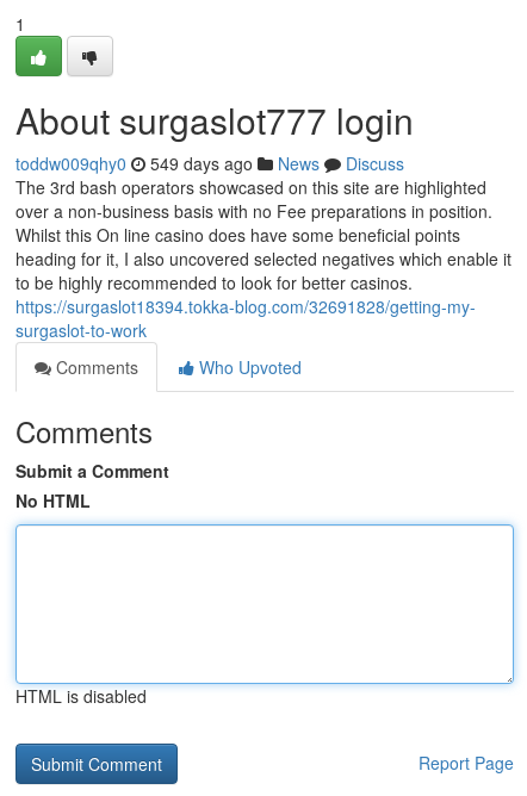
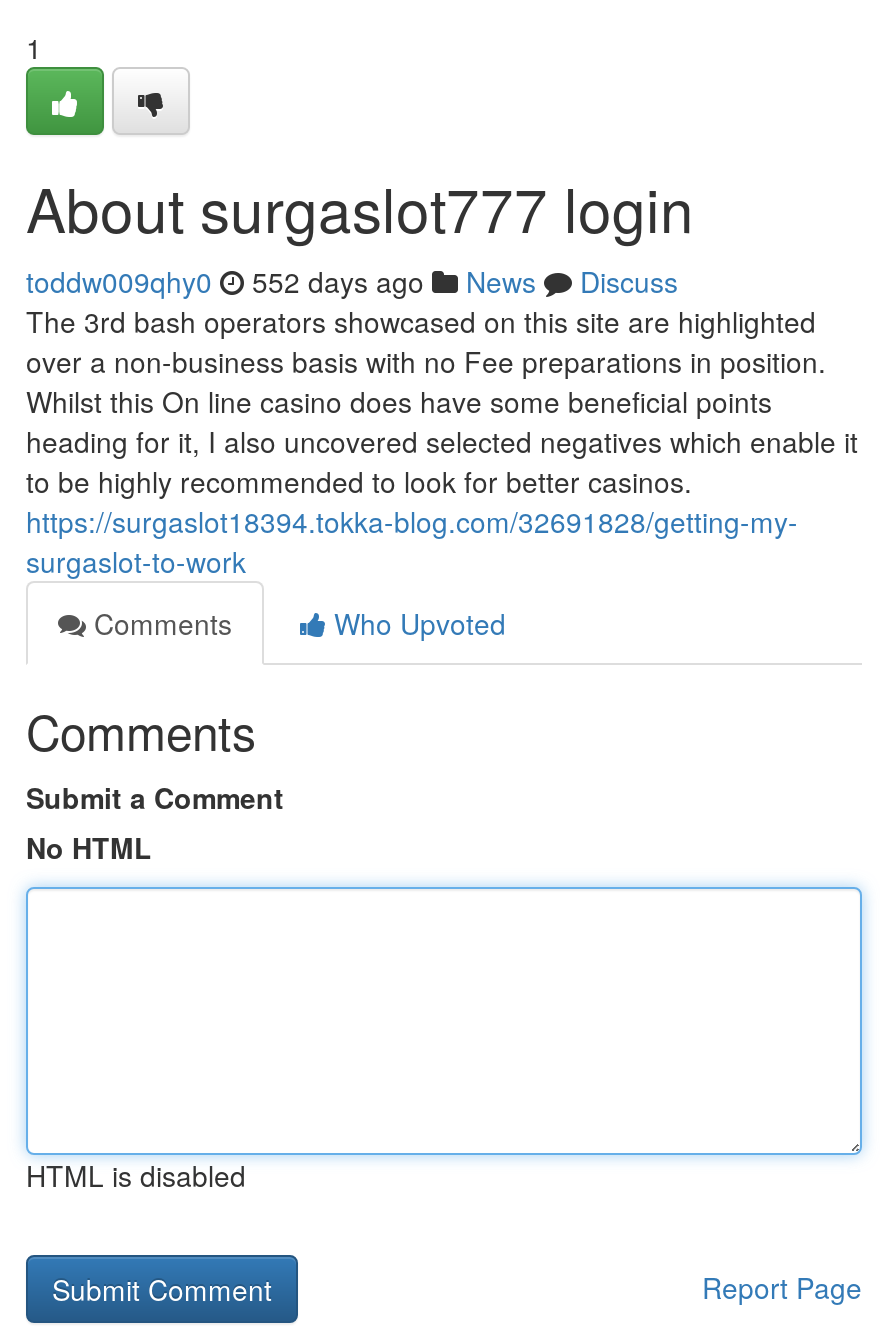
[15,151,404,175] toddw009qhy0 549 days ago News Discuss -> [26,261,678,301] toddw009qhy0 552 days ago News Discuss

